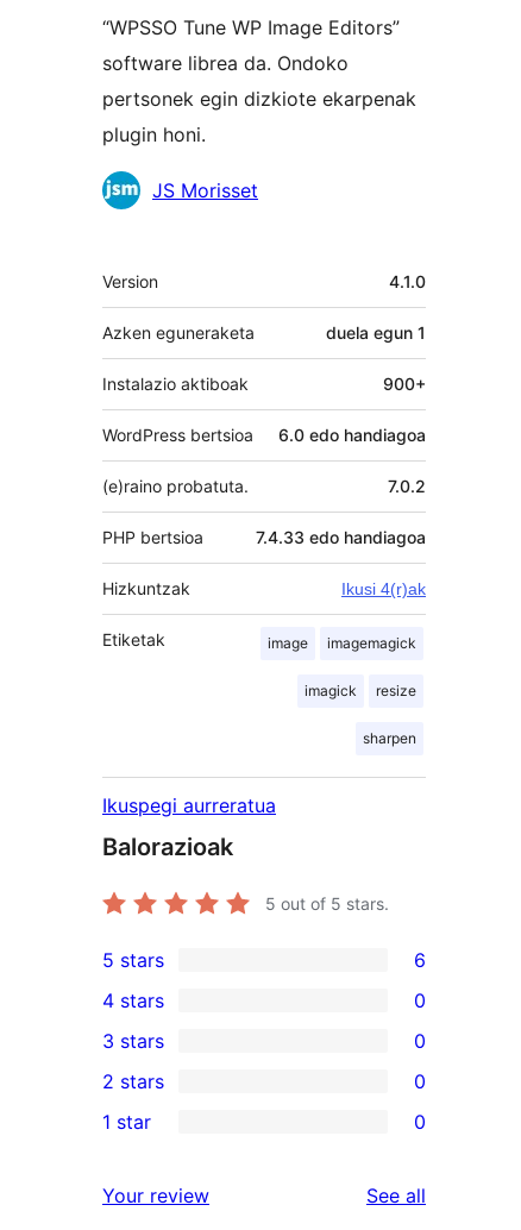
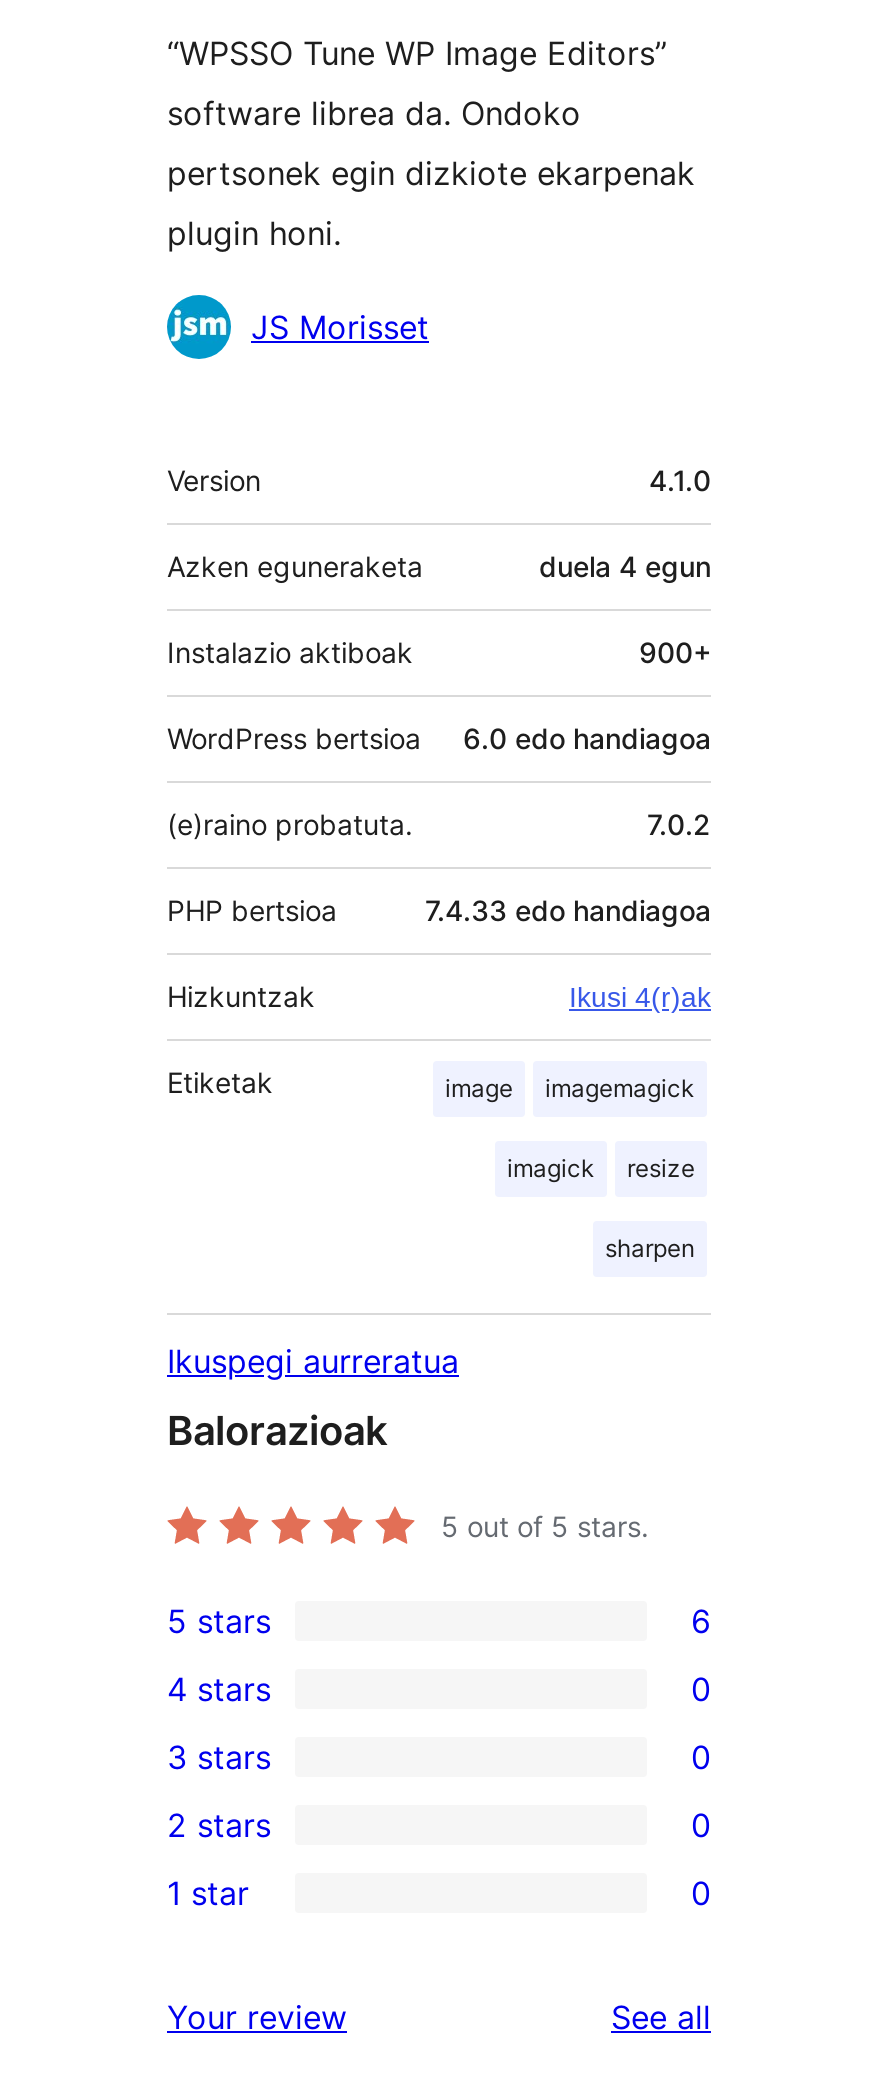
[326,322,426,342] duela egun 1 -> [539,549,711,583] duela 4 egun

